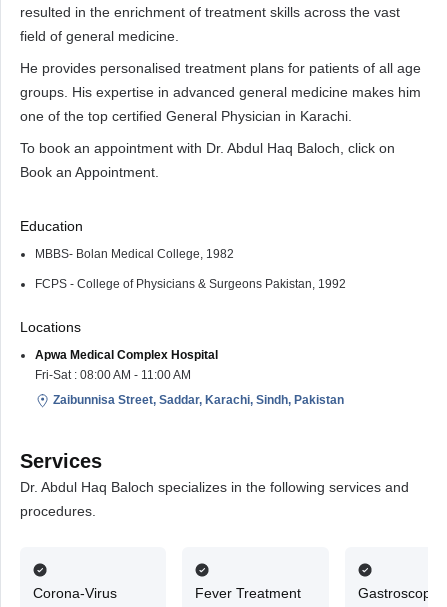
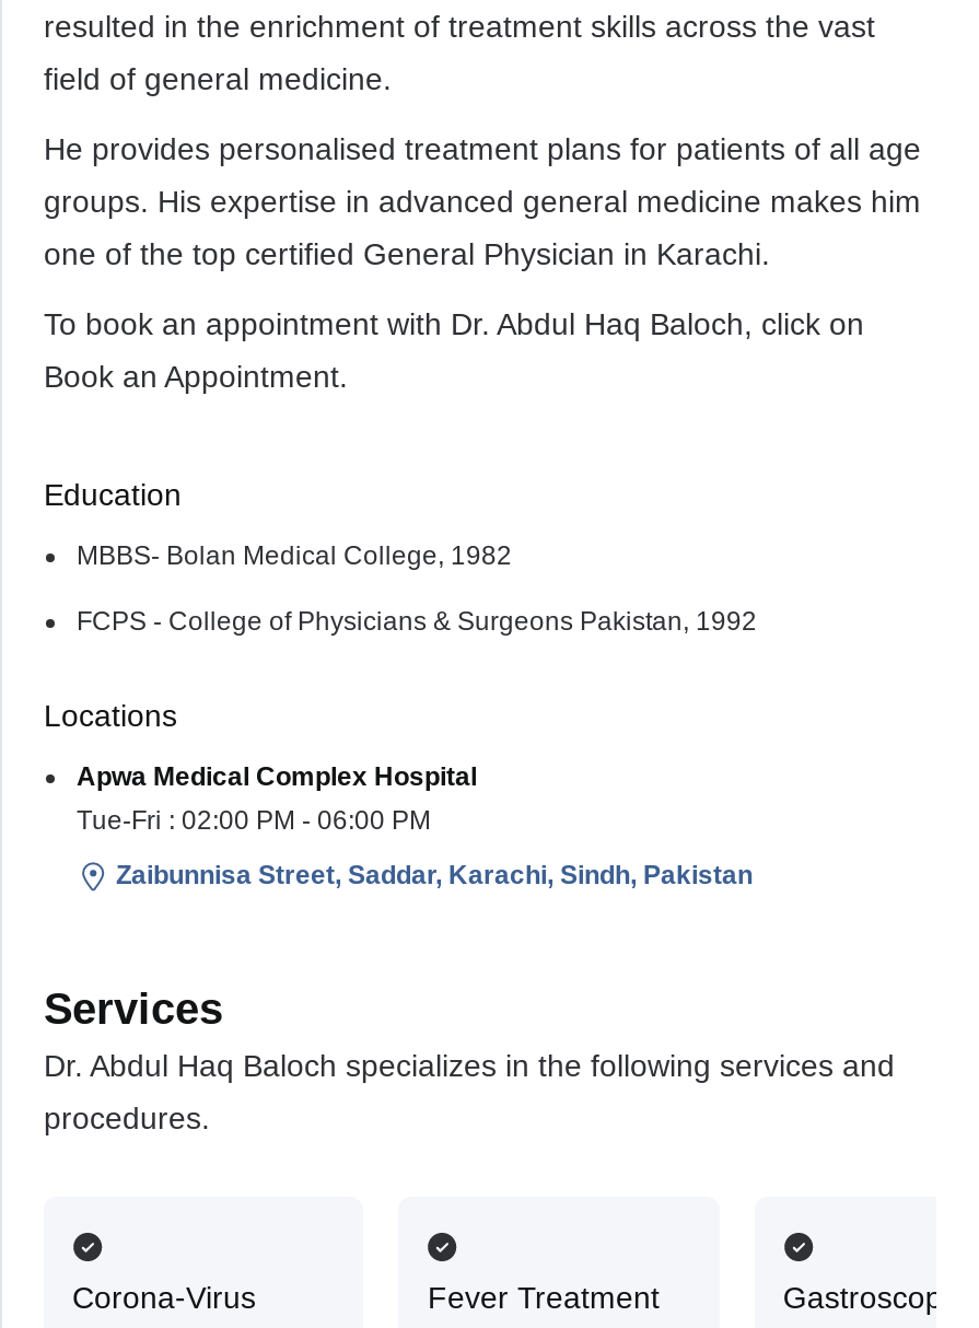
[35,368,191,382] Fri-Sat : 08:00 AM - 11:00 AM -> [77,806,431,836] Tue-Fri : 02:00 PM - 06:00 PM

